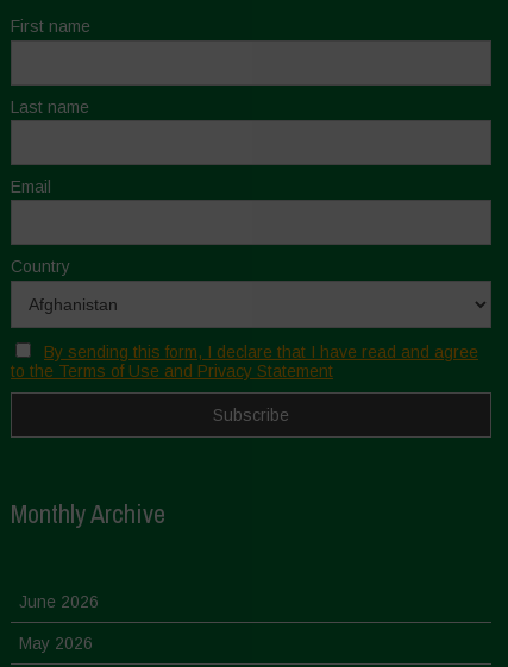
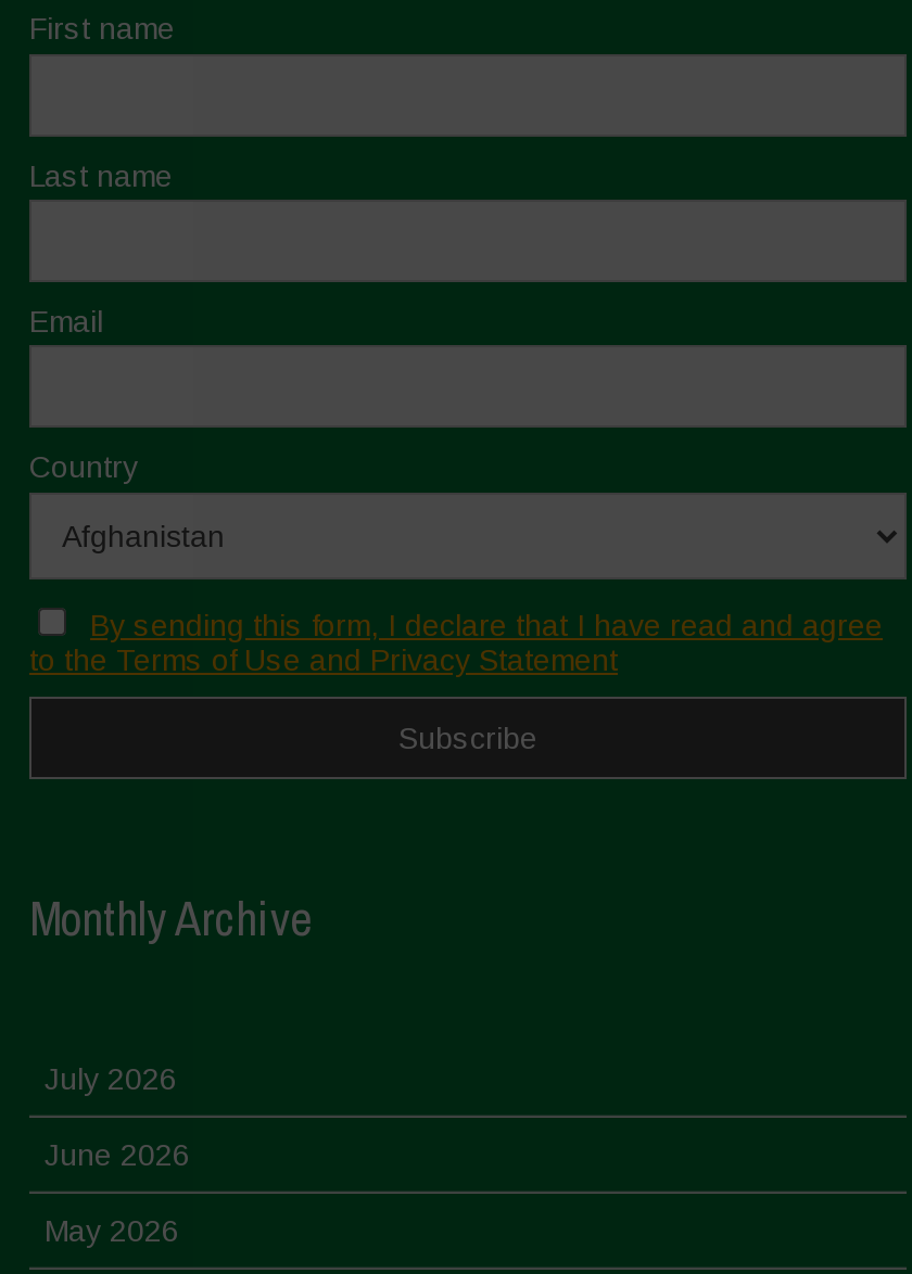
none -> [45,1062,177,1096] July 2026

